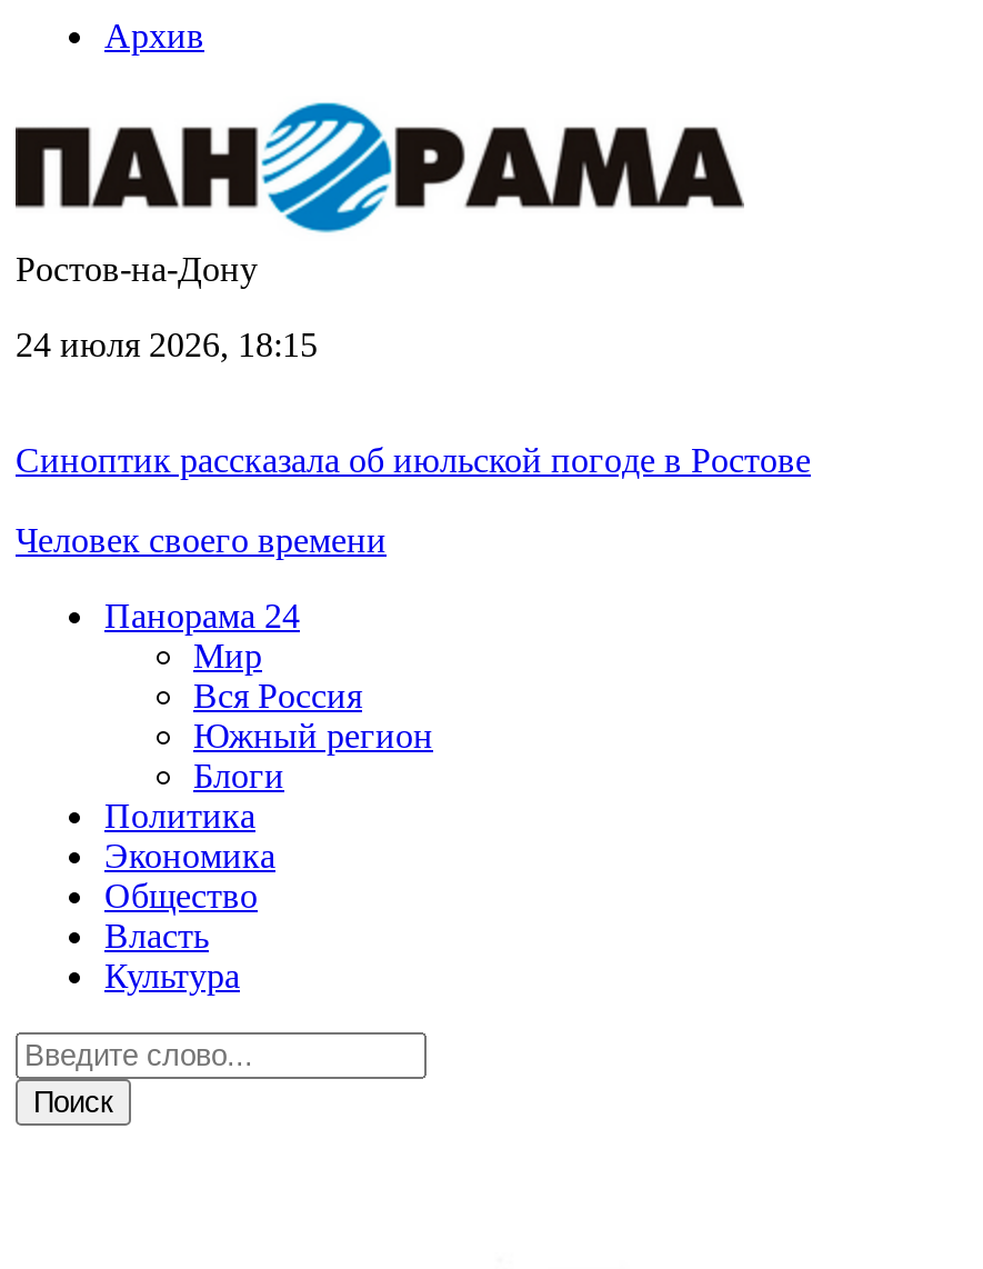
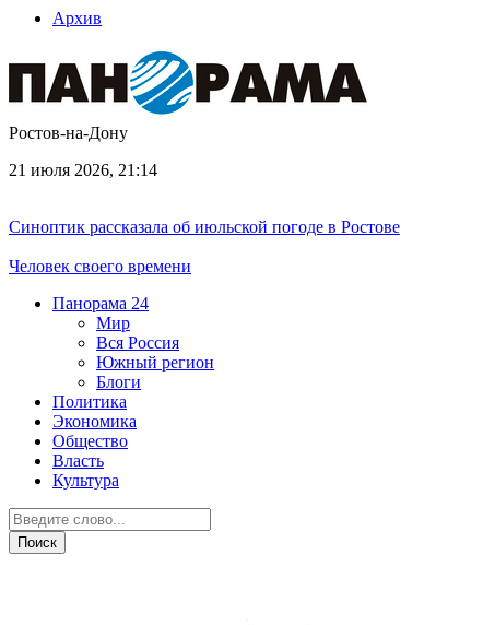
[16,326,318,364] 24 июля 2026, 18:15 -> [9,161,157,180] 21 июля 2026, 21:14

